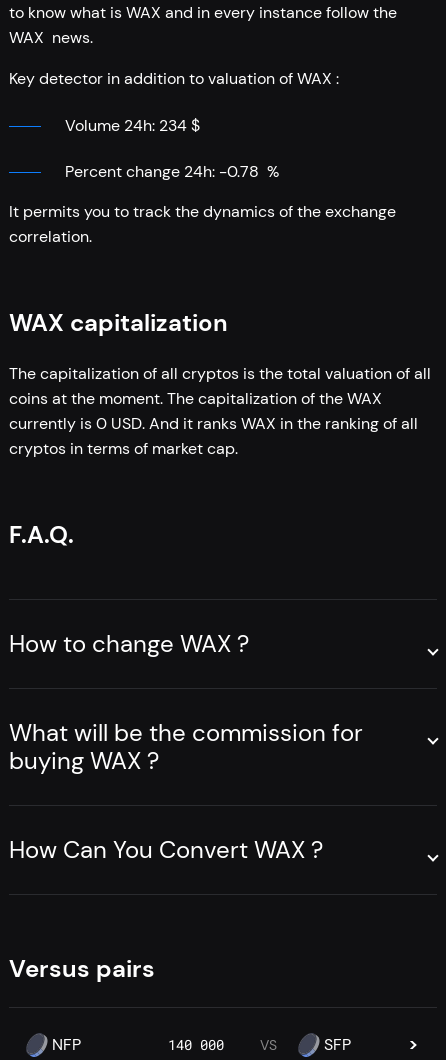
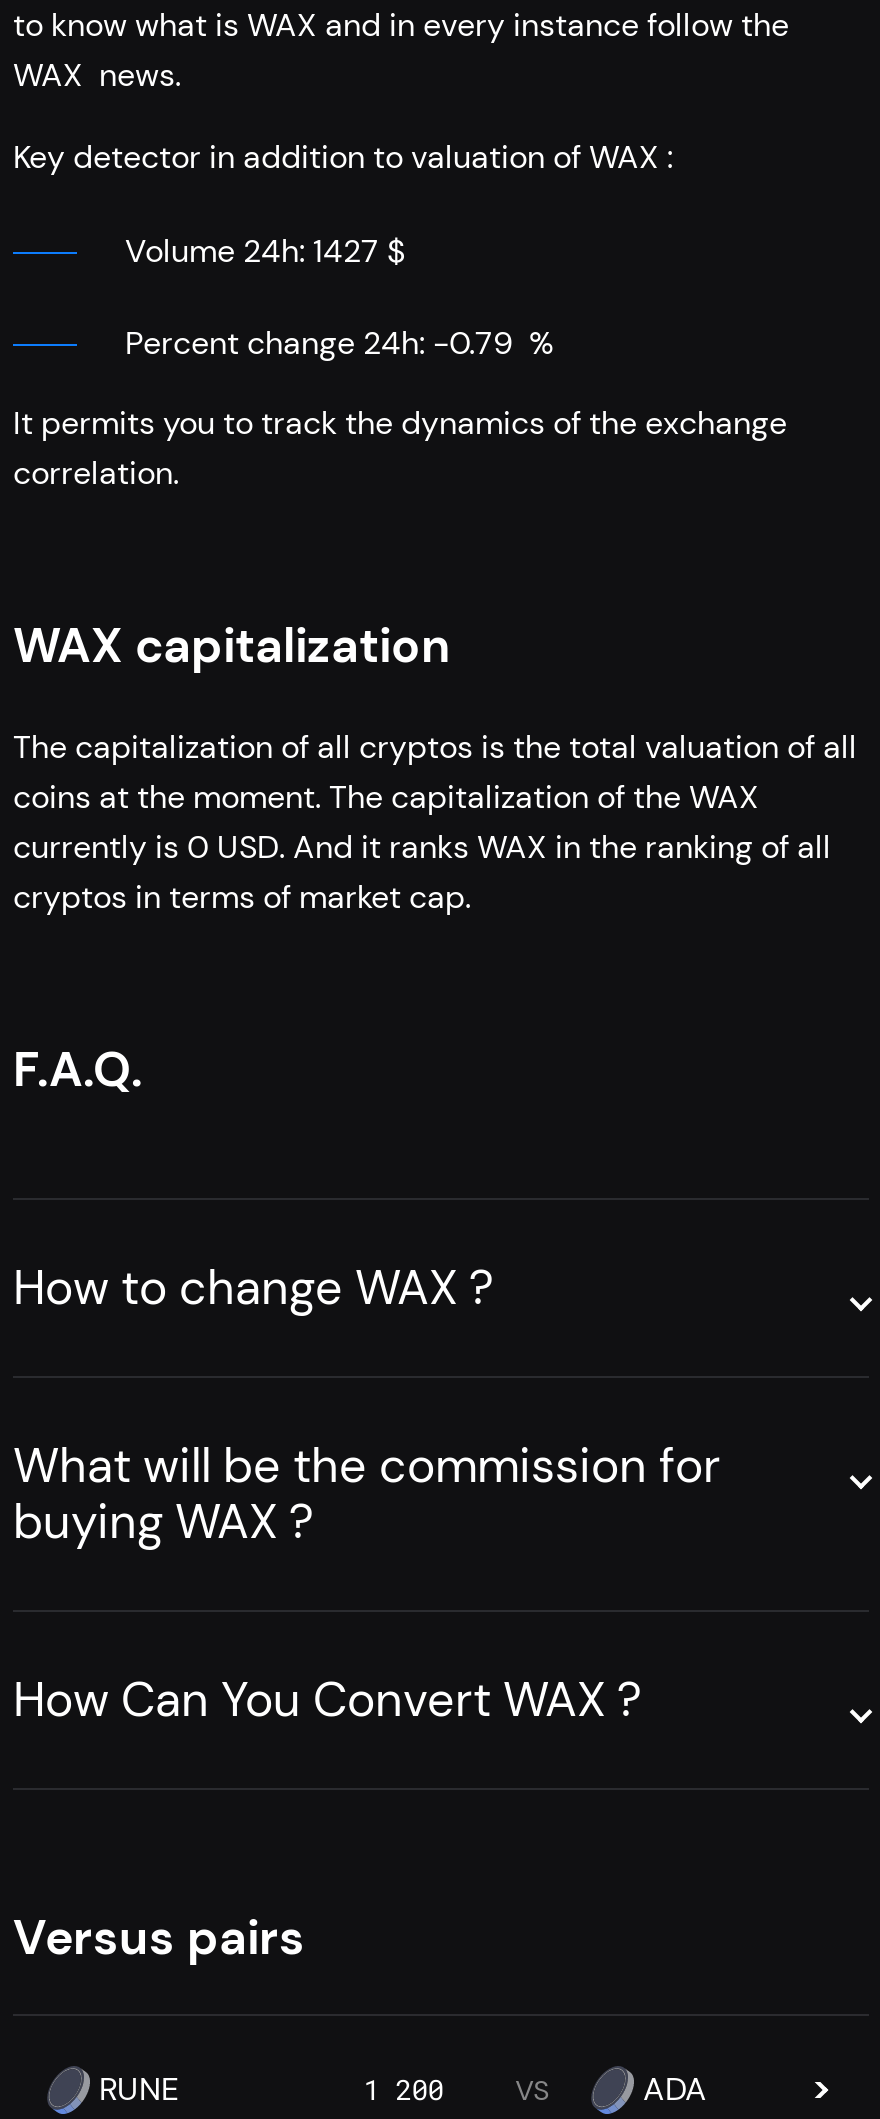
[65,115,200,136] Volume 24h: 234 $ -> [125,230,405,272] Volume 24h: 1427 $
[65,161,279,182] Percent change 24h: -0.78 % -> [125,322,553,364] Percent change 24h: -0.79 %
[52,1034,240,1055] NFP | 140 000 -> [99,2068,476,2110] RUNE | 1 200
[324,1034,351,1055] SFP -> [643,2068,707,2110] ADA

